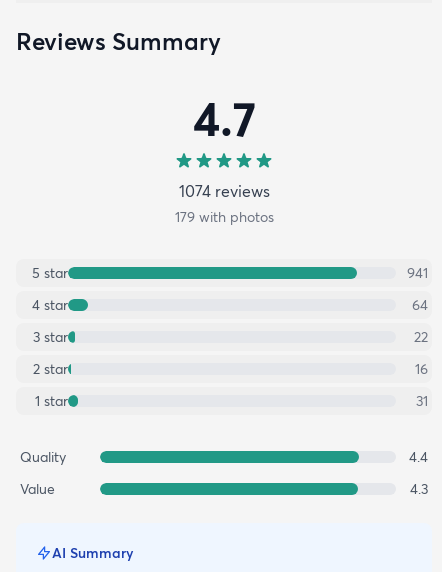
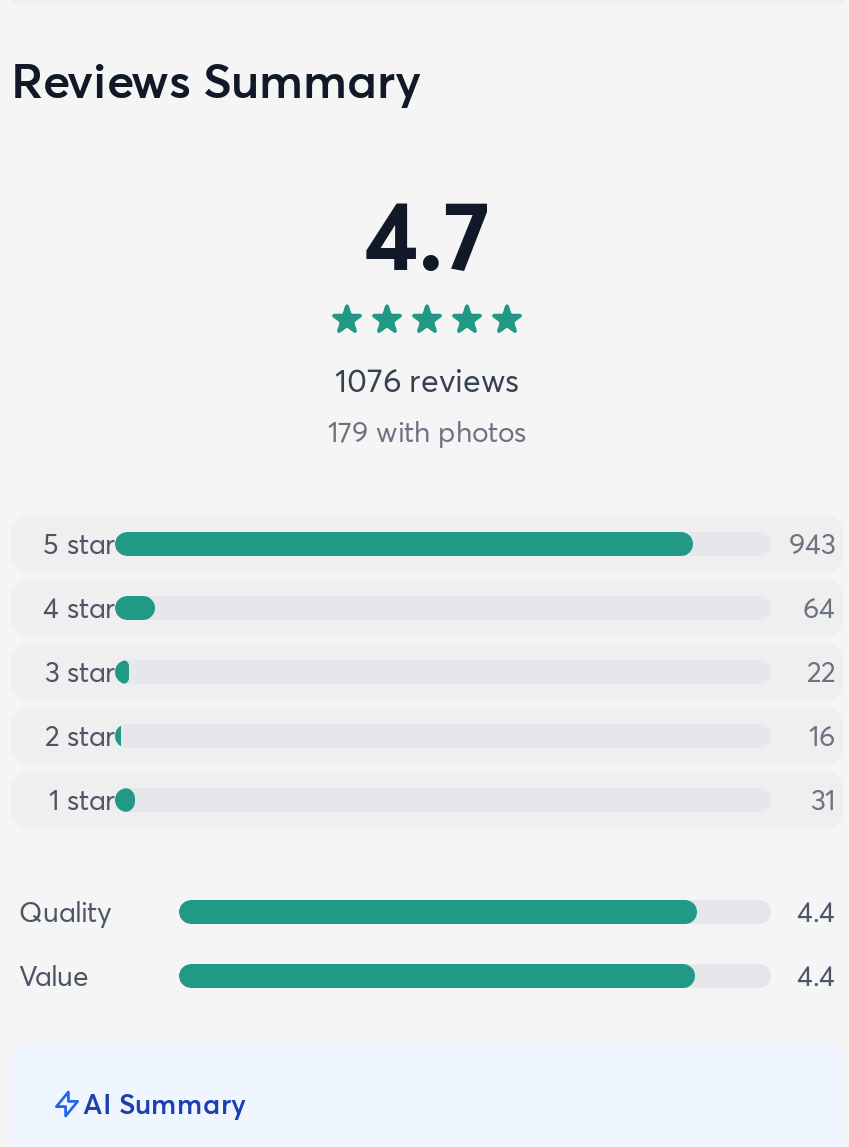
[178,181,269,201] 1074 reviews -> [335,361,519,401] 1076 reviews
[407,264,428,282] 941 -> [789,527,835,563] 943
[410,480,428,498] 4.3 -> [797,959,835,995] 4.4

